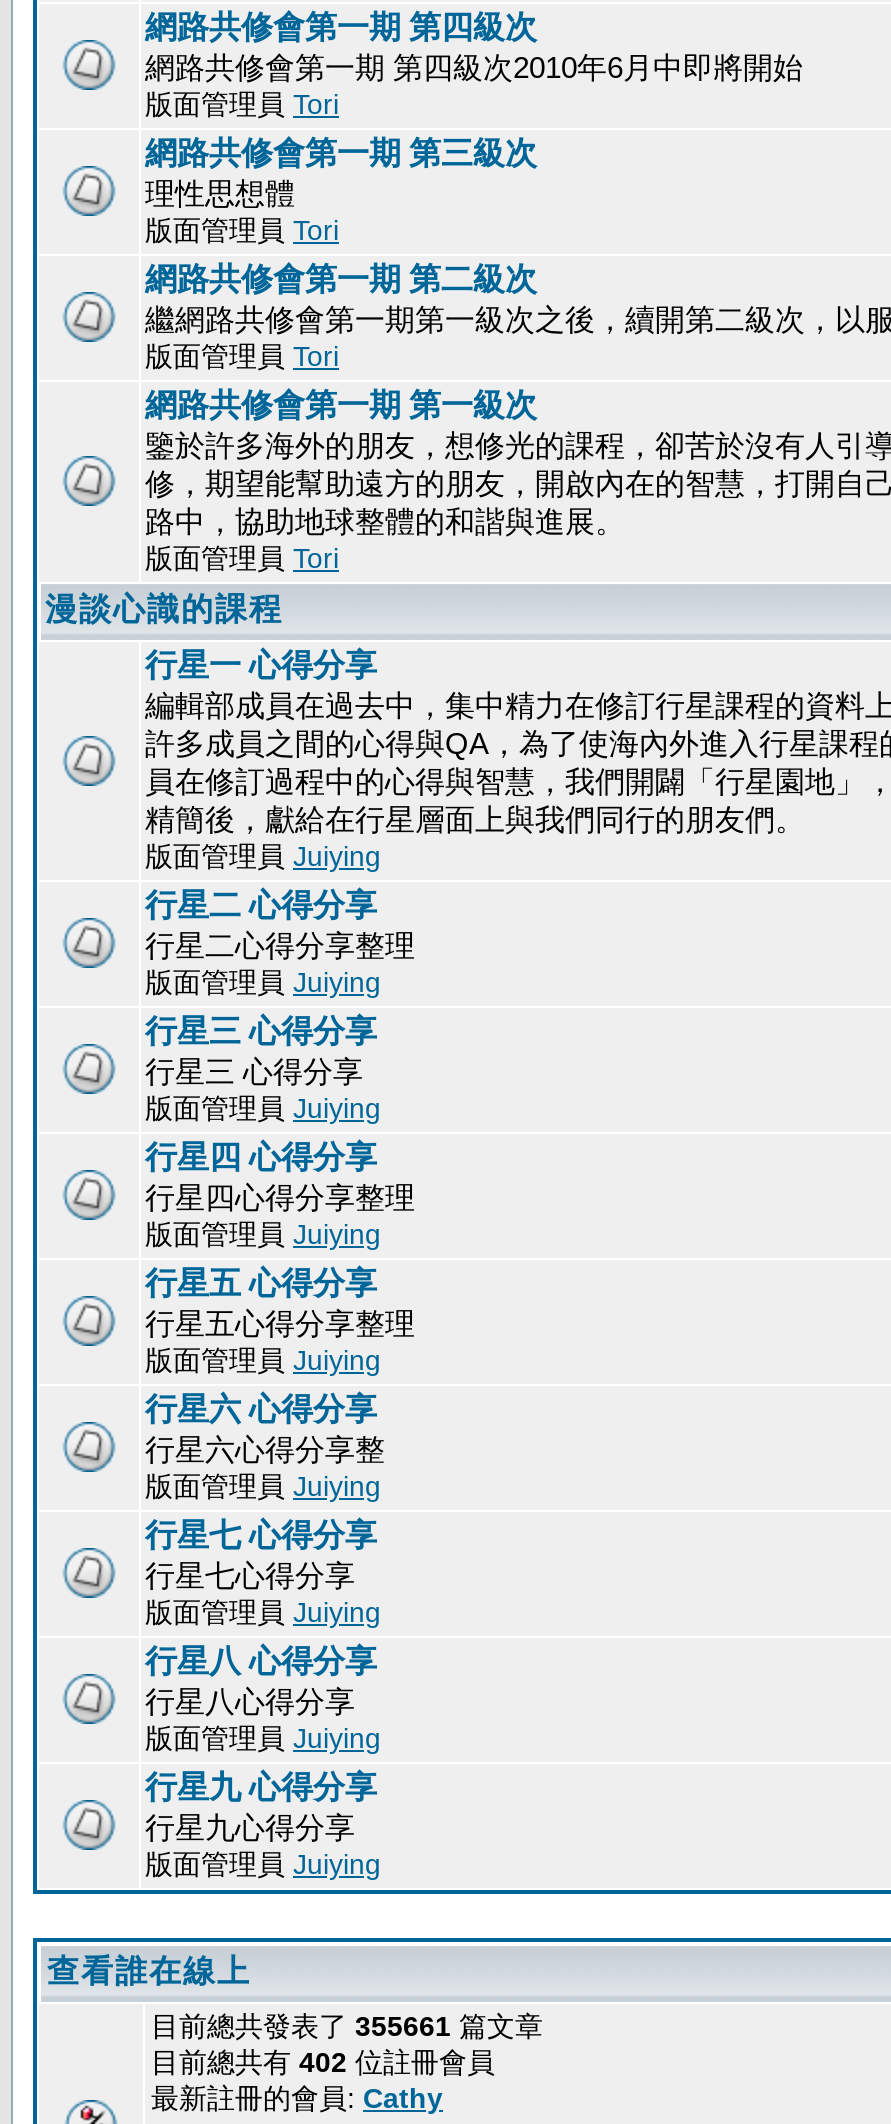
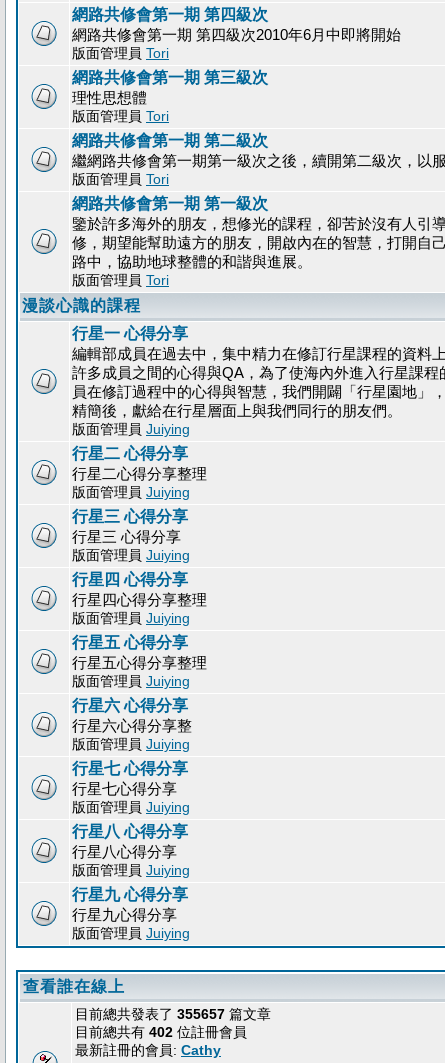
[151,2010,543,2042] 目前總共發表了355661篇文章 -> [75,1006,271,1022] 目前總共發表了355657篇文章

